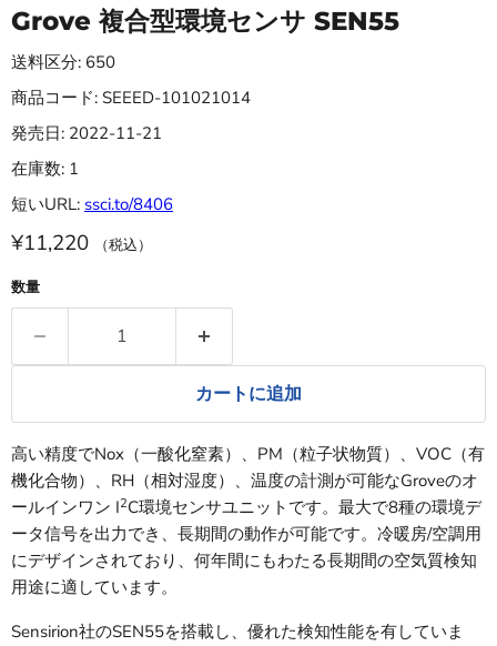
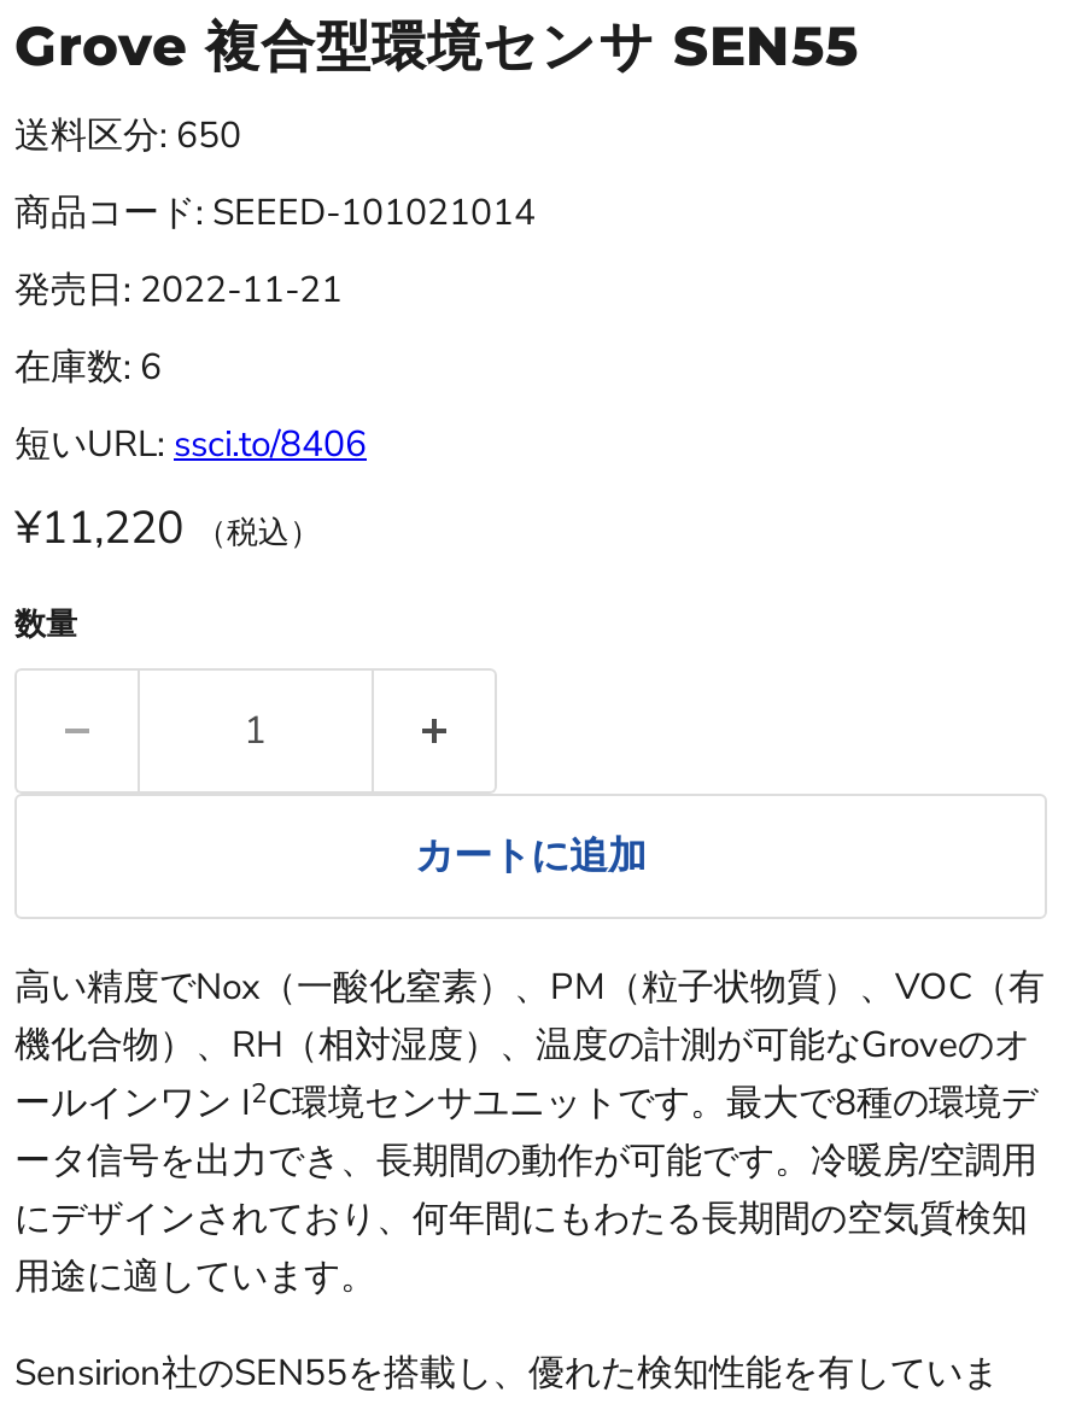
[11,158,79,180] 在庫数: 1 -> [14,343,162,391] 在庫数: 6

